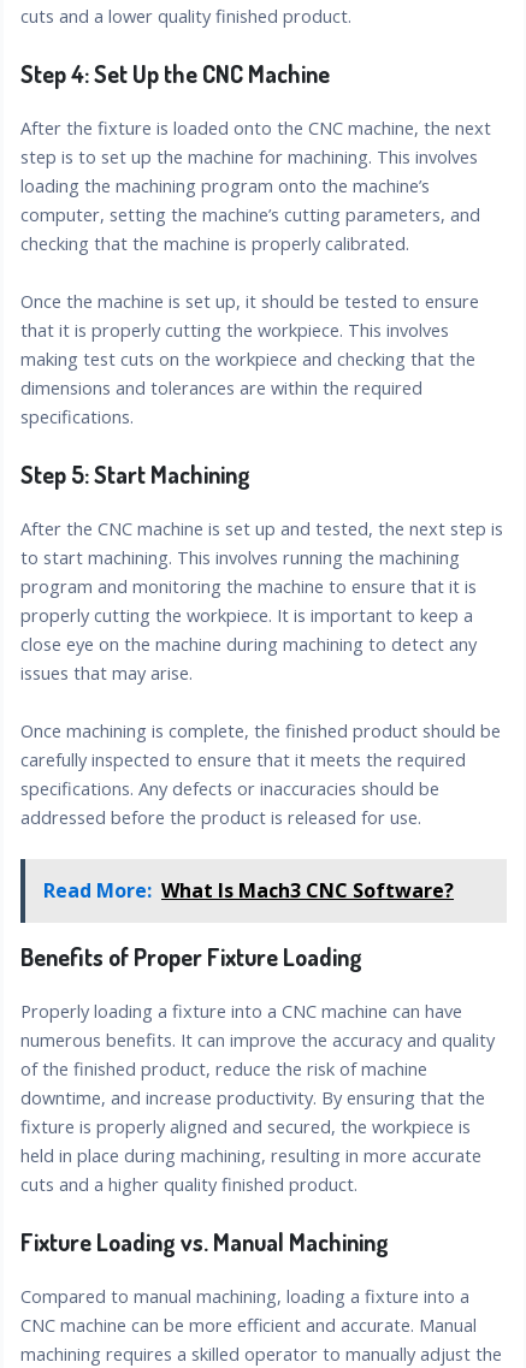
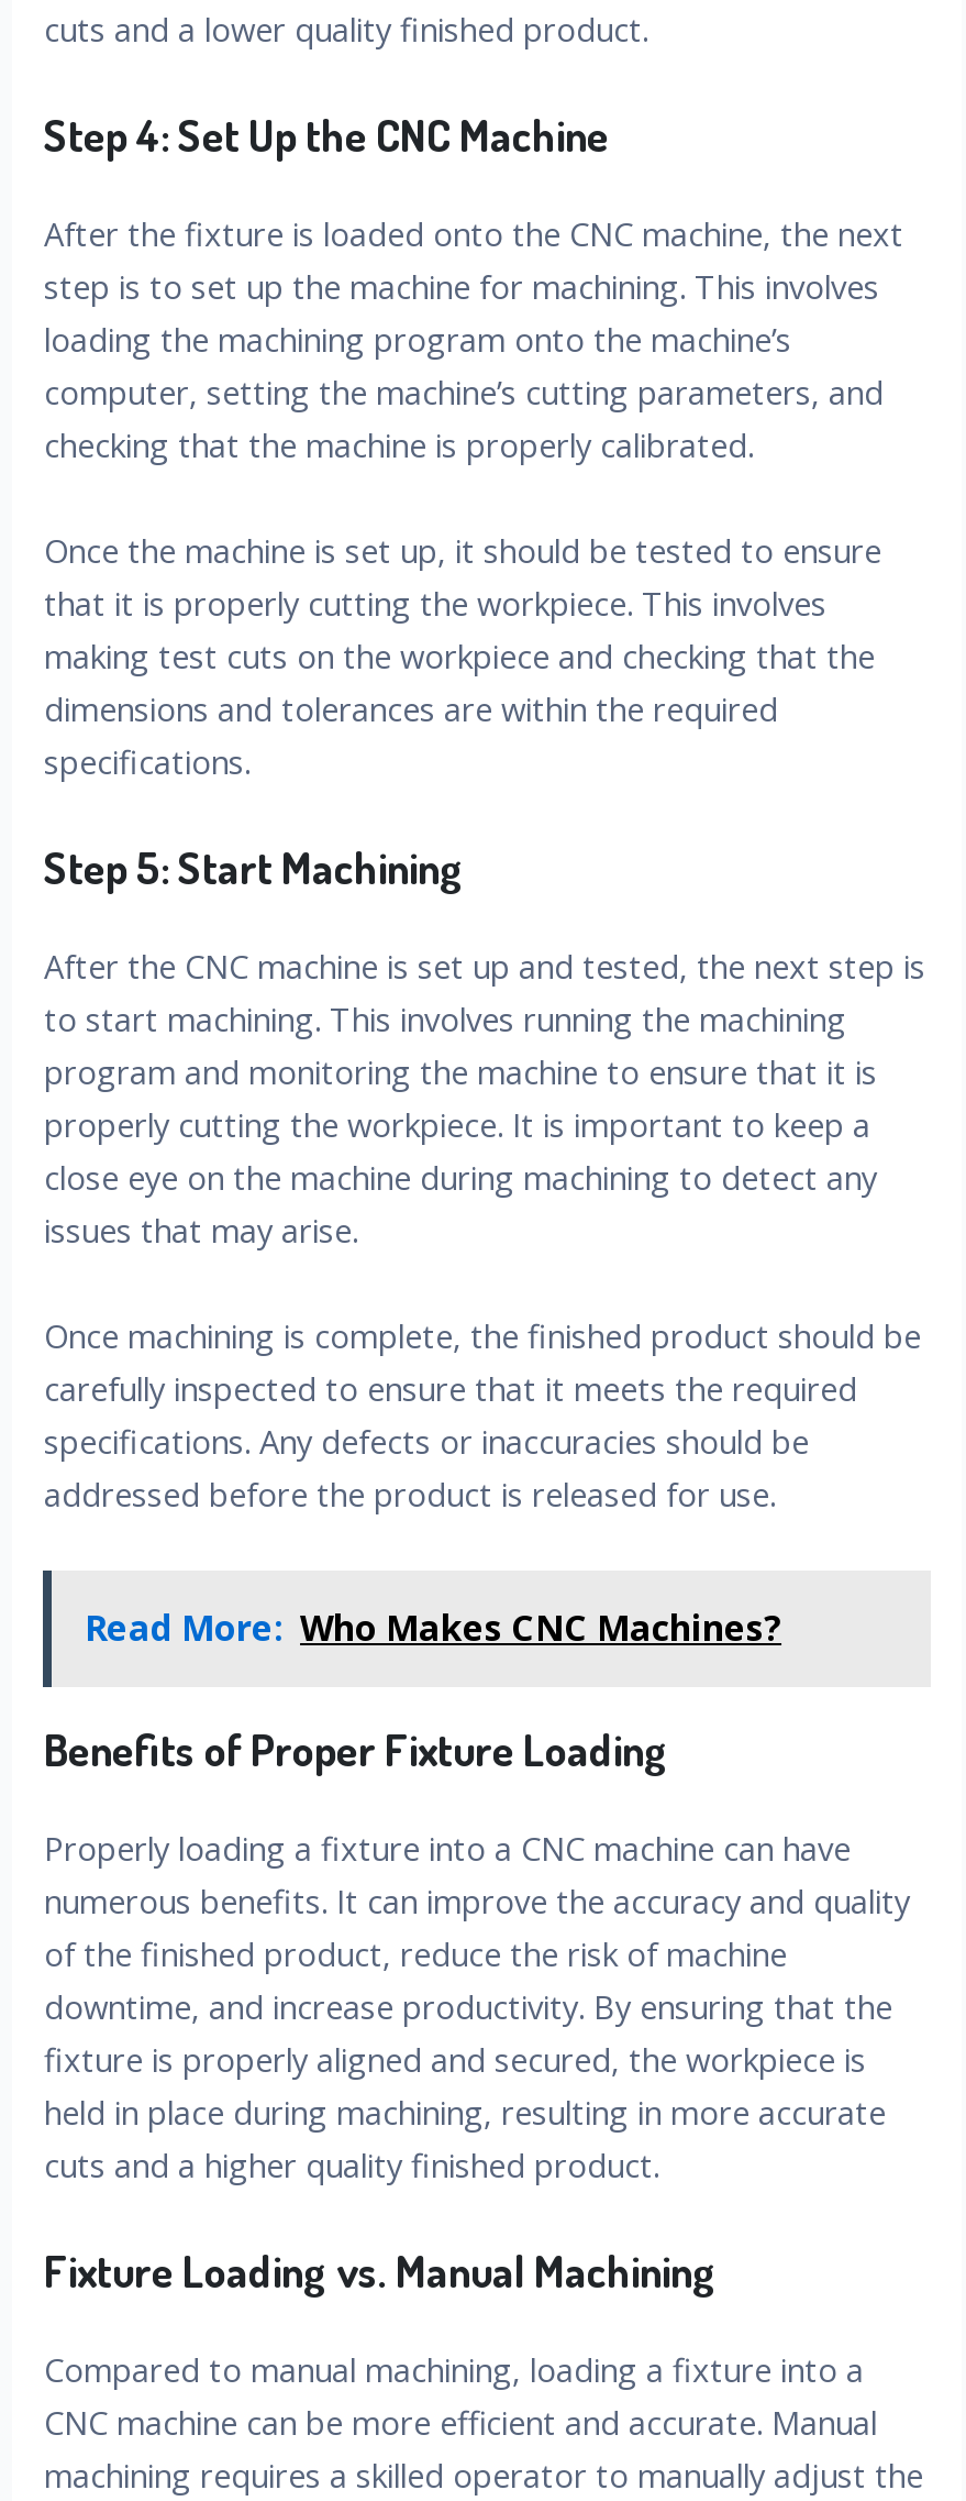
[43,878,454,904] Read More: What Is Mach3 CNC Software? -> [85,1604,781,1653] Read More: Who Makes CNC Machines?

